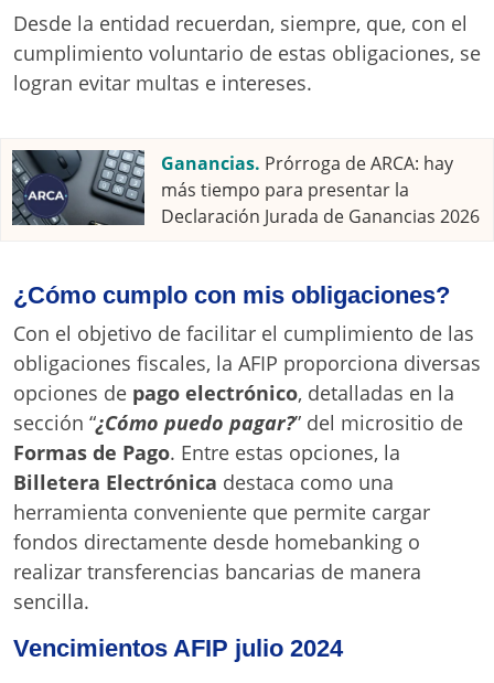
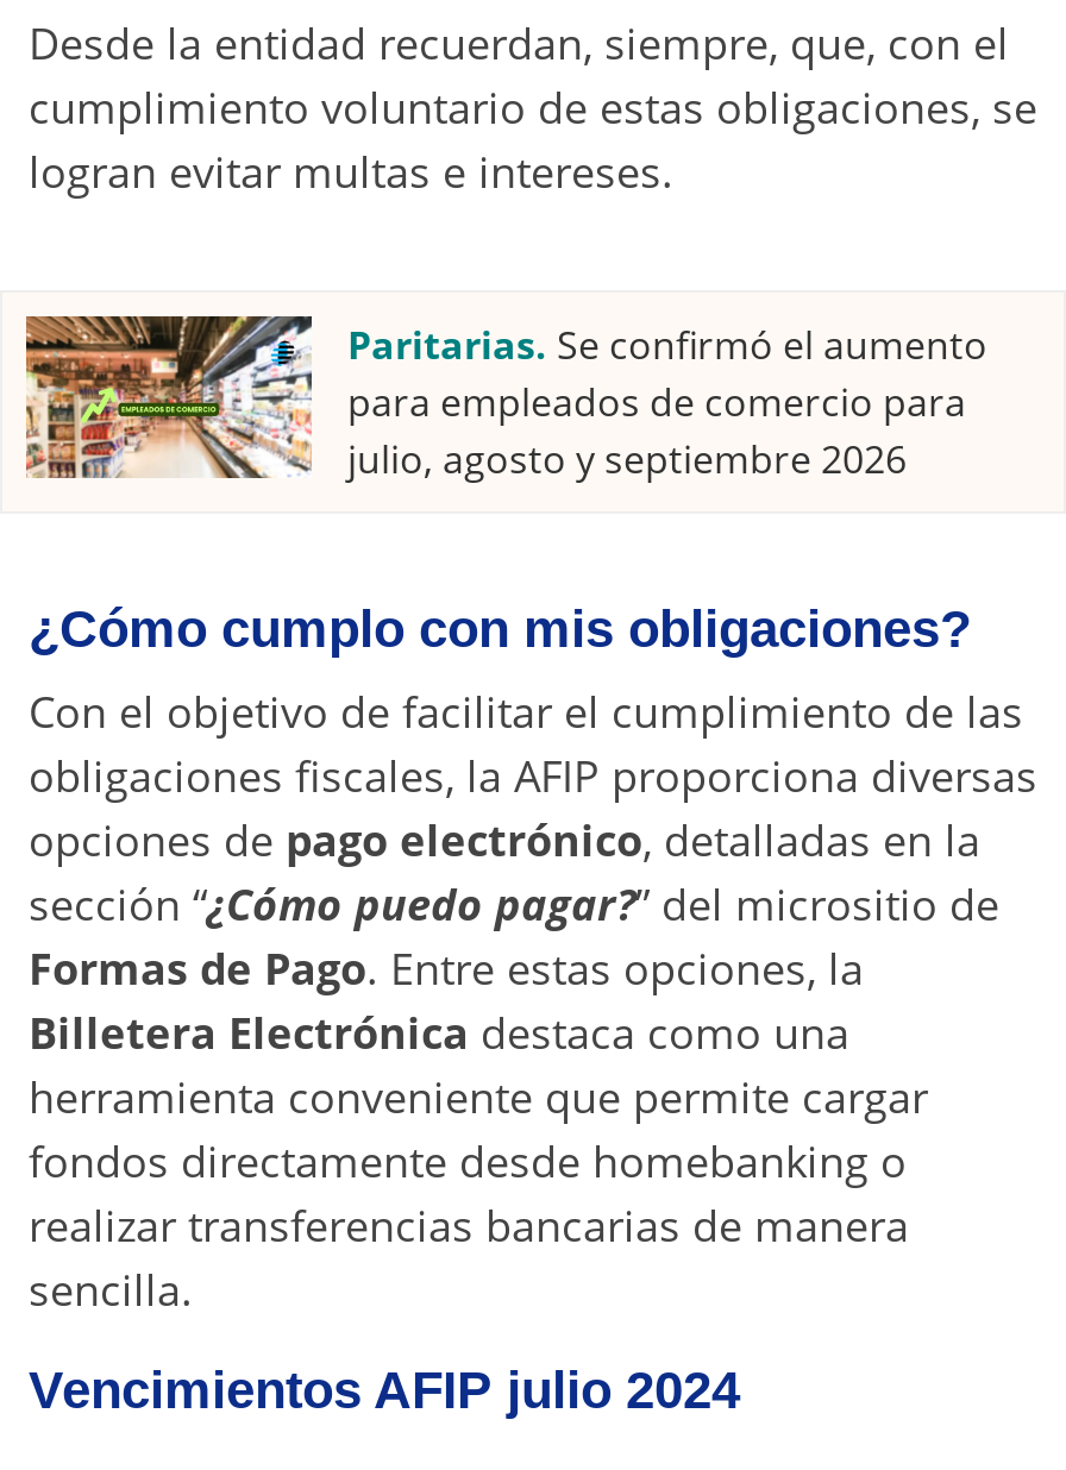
[11,149,480,229] [image] | Ganancias. Prórroga de ARCA: hay | más tiempo para presentar la | Declaración Jurada de Ganancias 2026 -> [24,314,987,486] [image] | Paritarias. Se confirmó el aumento | para empleados de comercio para | julio, agosto y septiembre 2026

